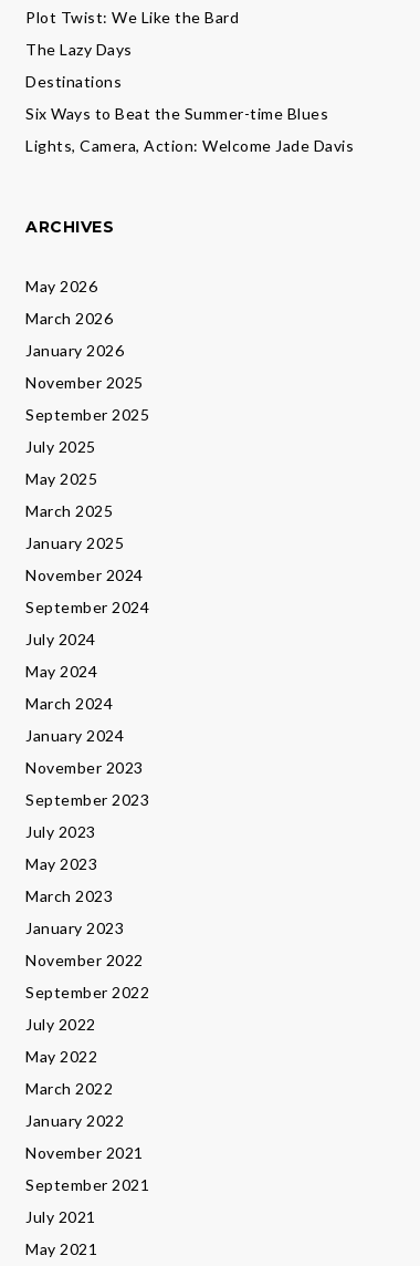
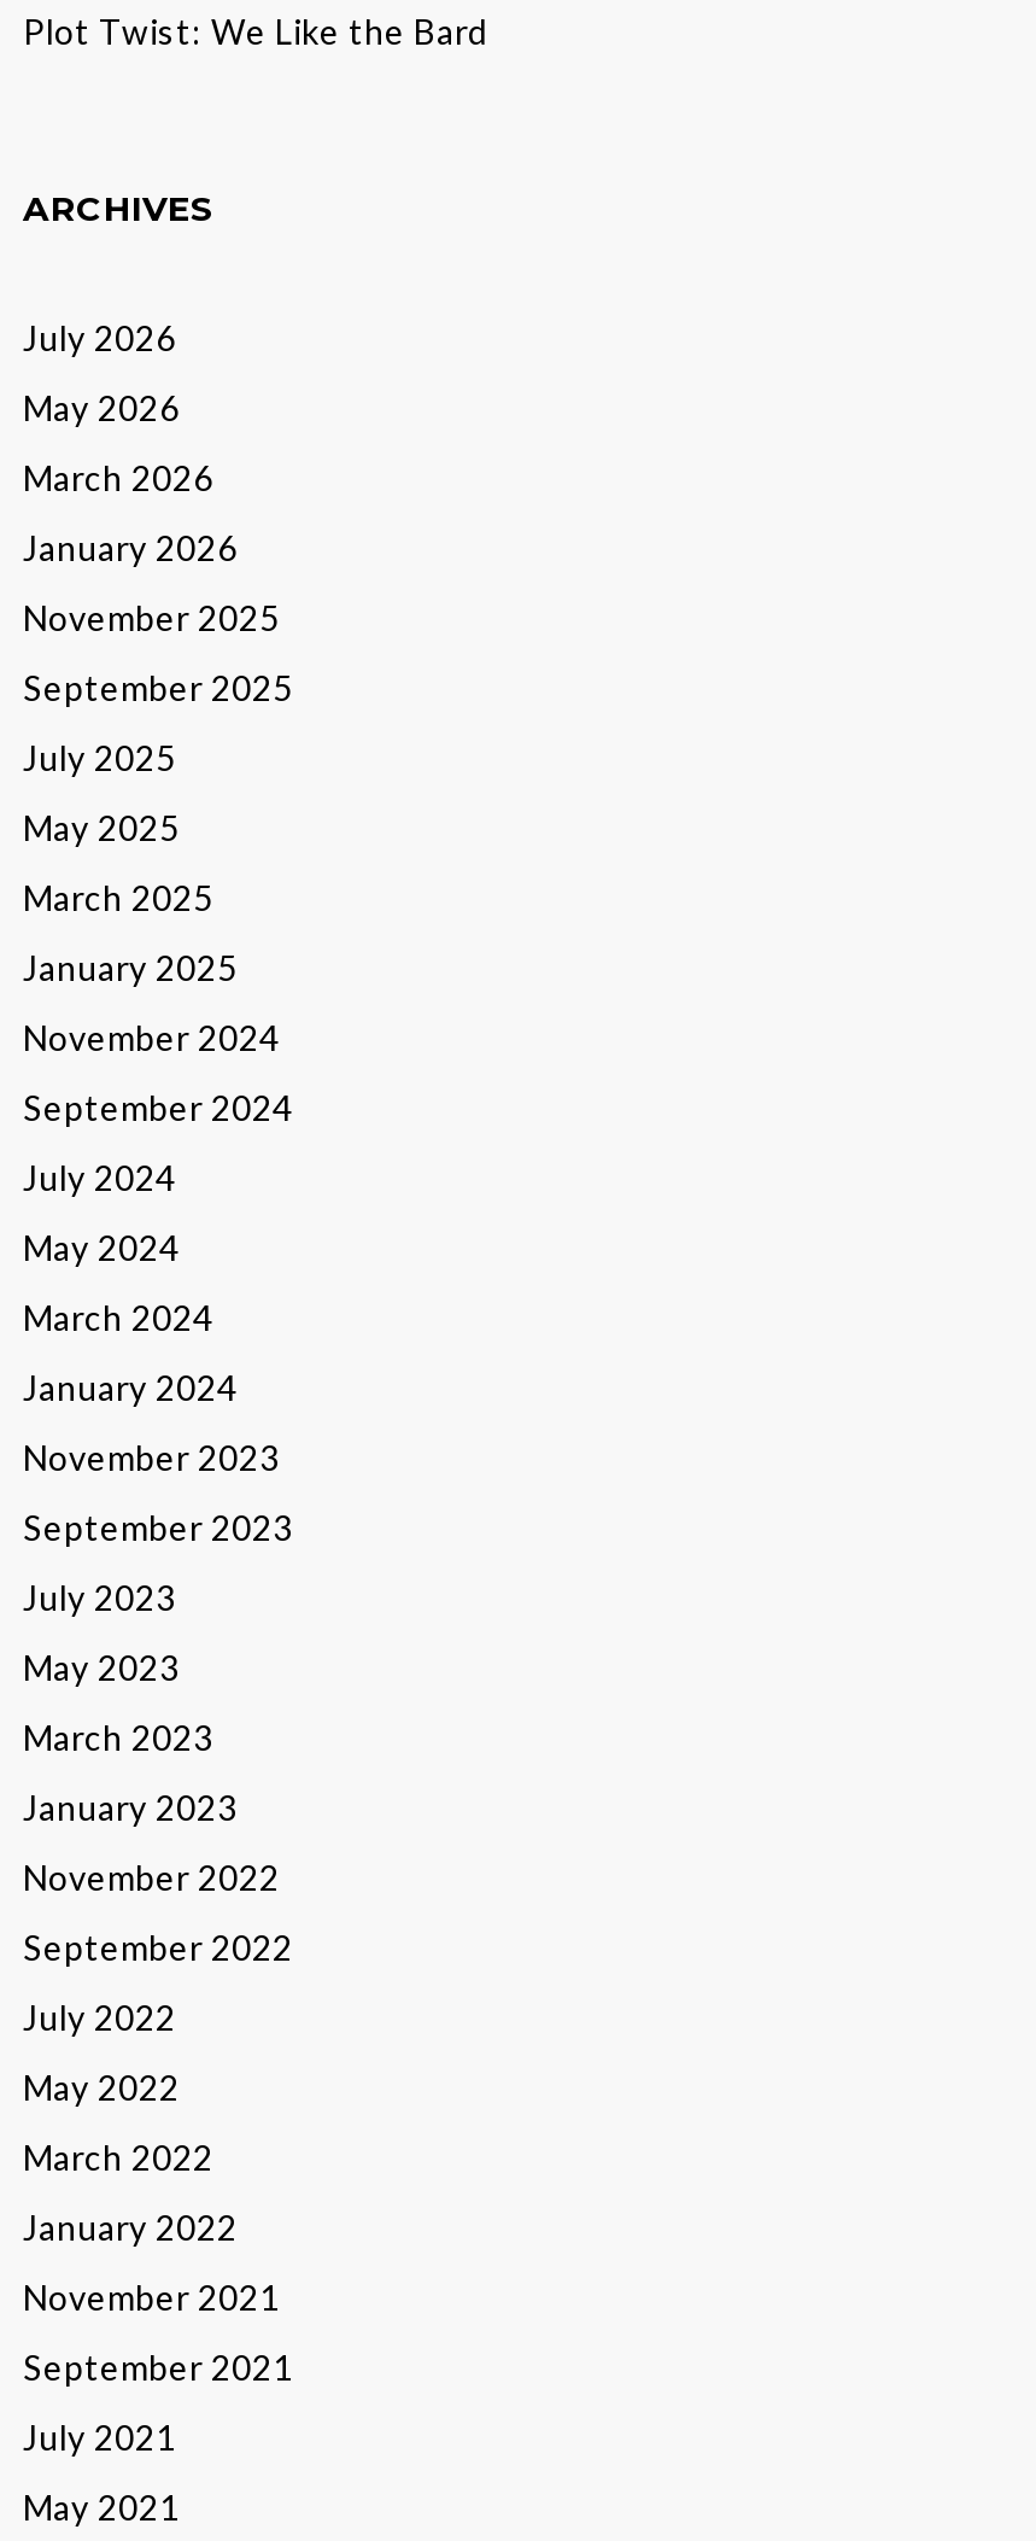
[25,40,354,155] The Lazy Days | Destinations | Six Ways to Beat the Summer-time Blues | Lights, Camera, Action: Welcome Jade Davis -> none
moved [25,217,114,237] -> [23,188,216,231]: ARCHIVES
none -> [23,318,176,359] July 2026

